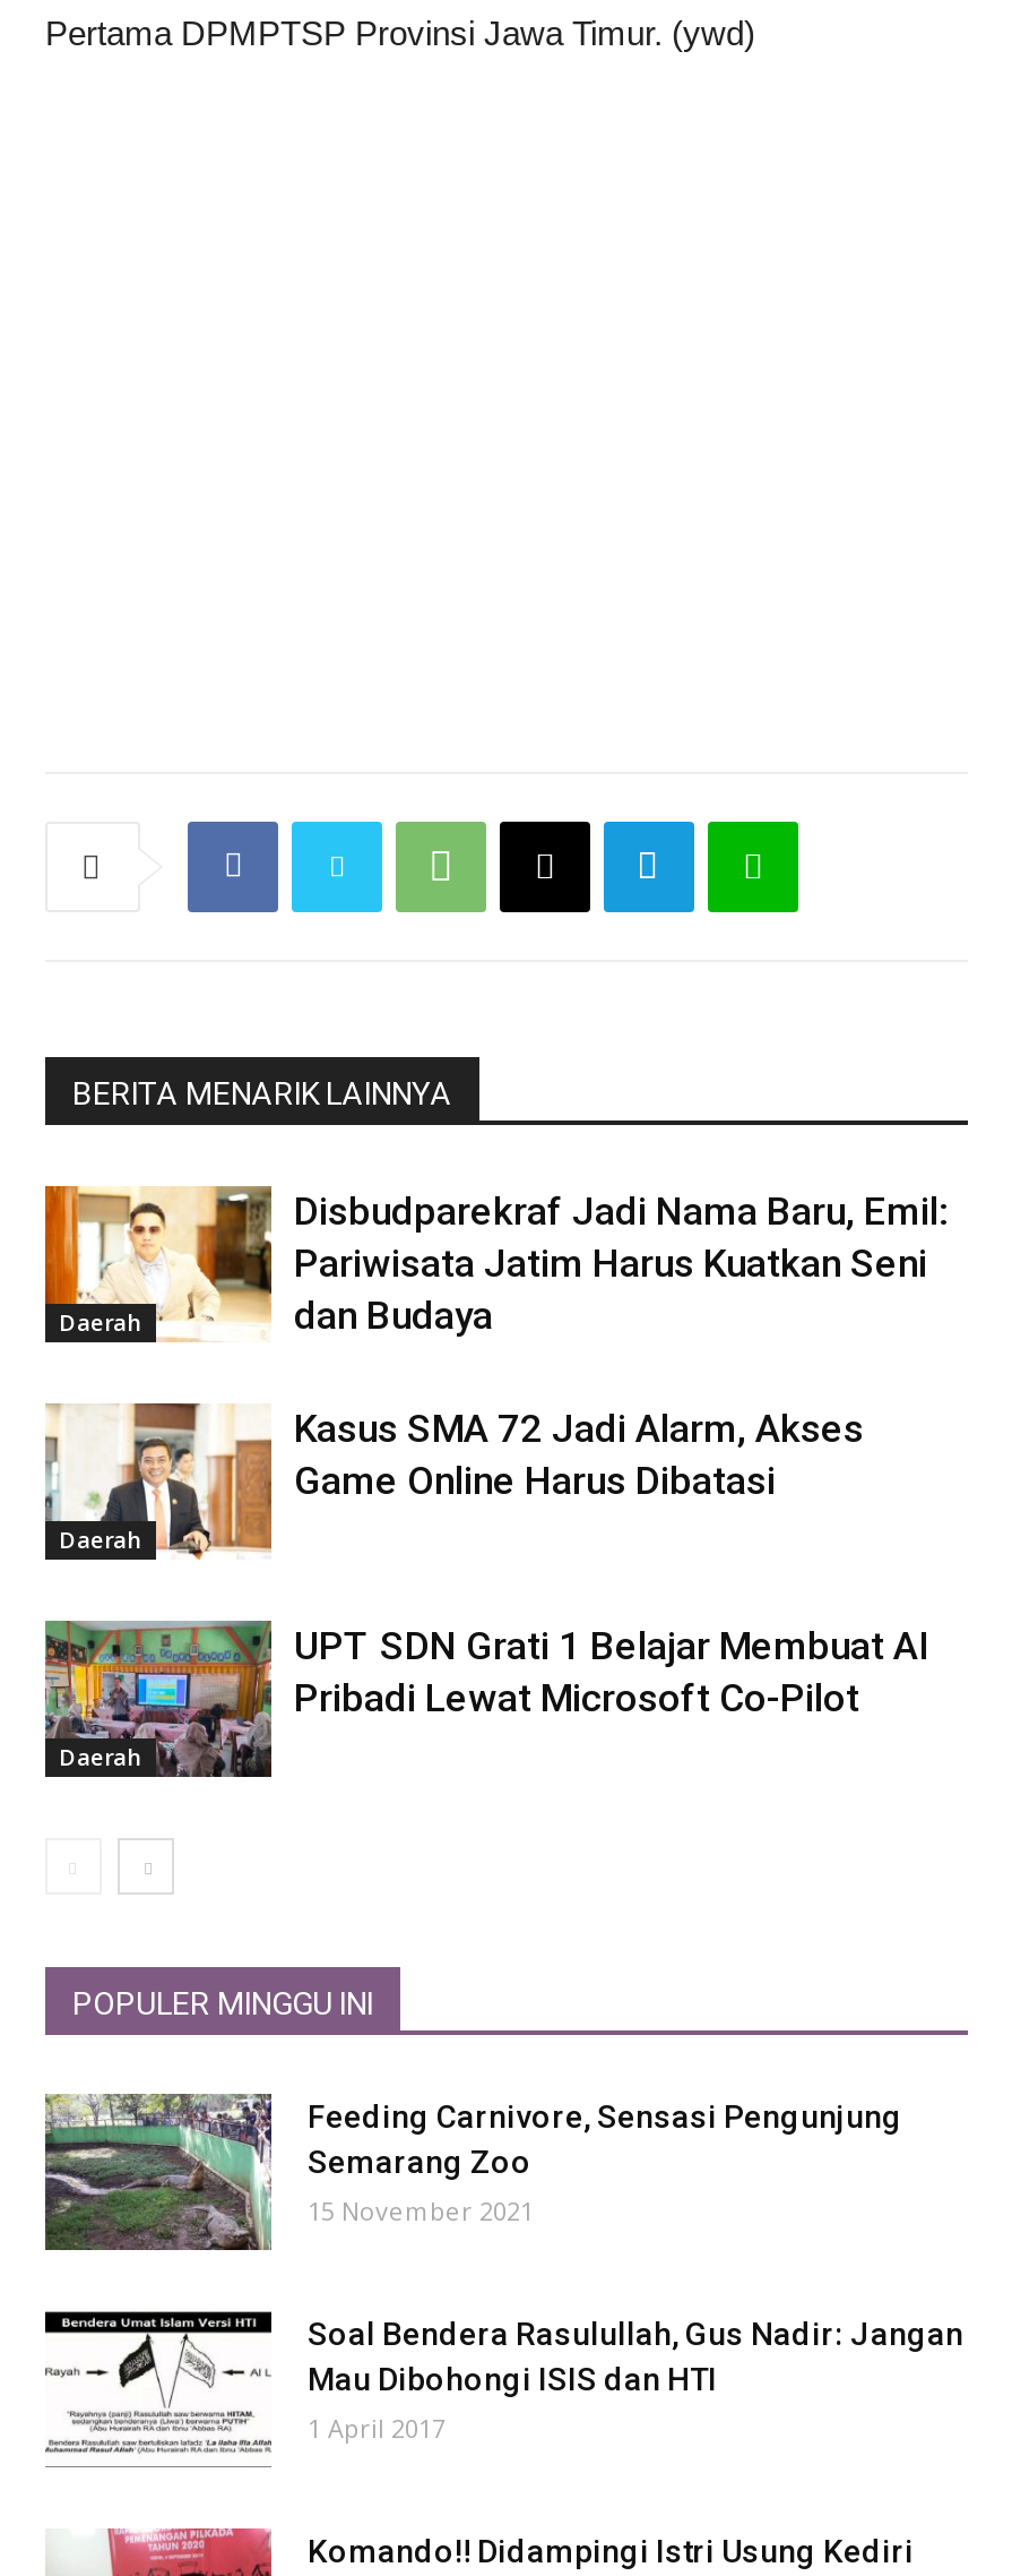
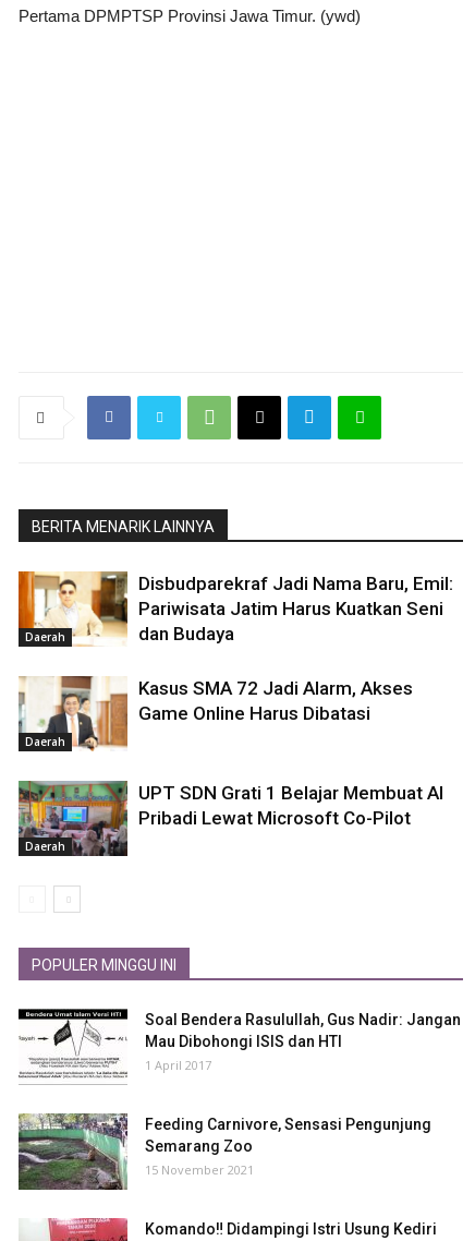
moved [43,2092,902,2252] -> [17,1112,431,1191]: [image] | Feeding Carnivore, Sensasi Pengunjung | Semarang Zoo | 15 November 2021
moved [59,2311,963,2456] -> [25,1009,461,1079]: [image] | Soal Bendera Rasulullah, Gus Nadir: Jangan | Mau Dibohongi ISIS dan HTI | 1 April 2017

